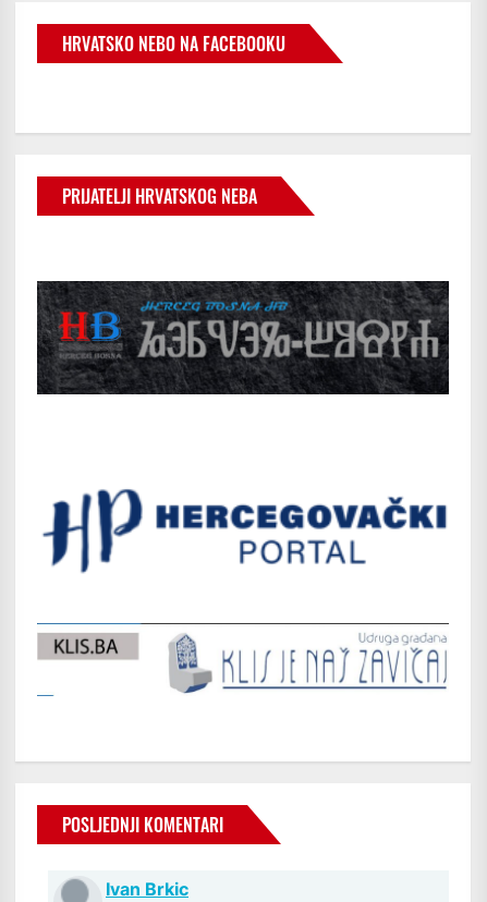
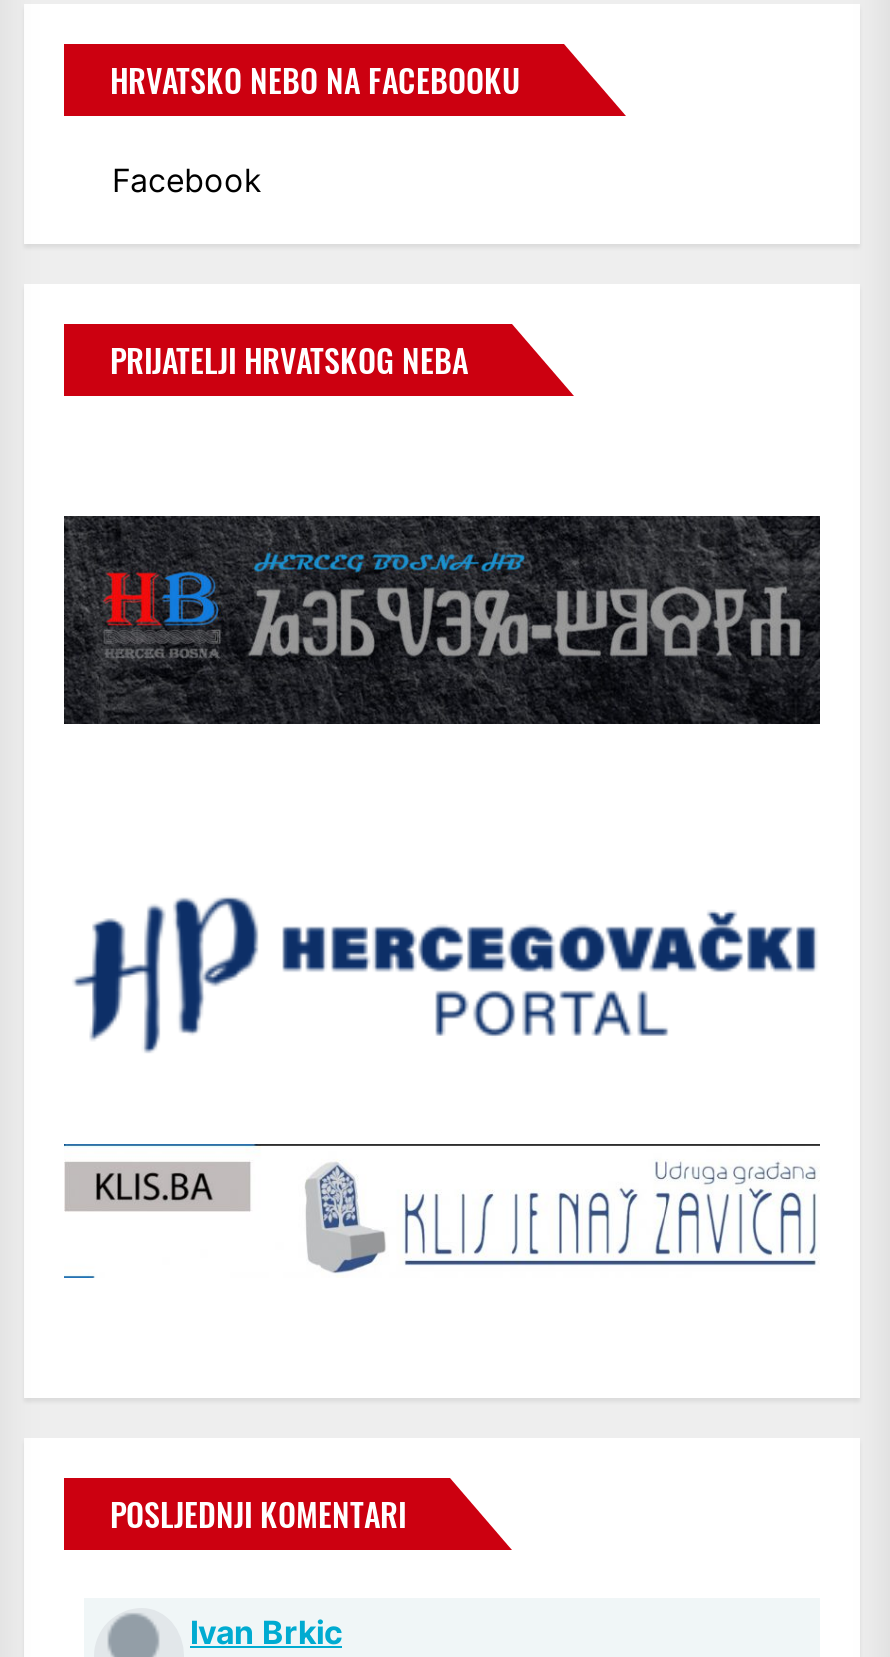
none -> [112,160,262,200] Facebook

